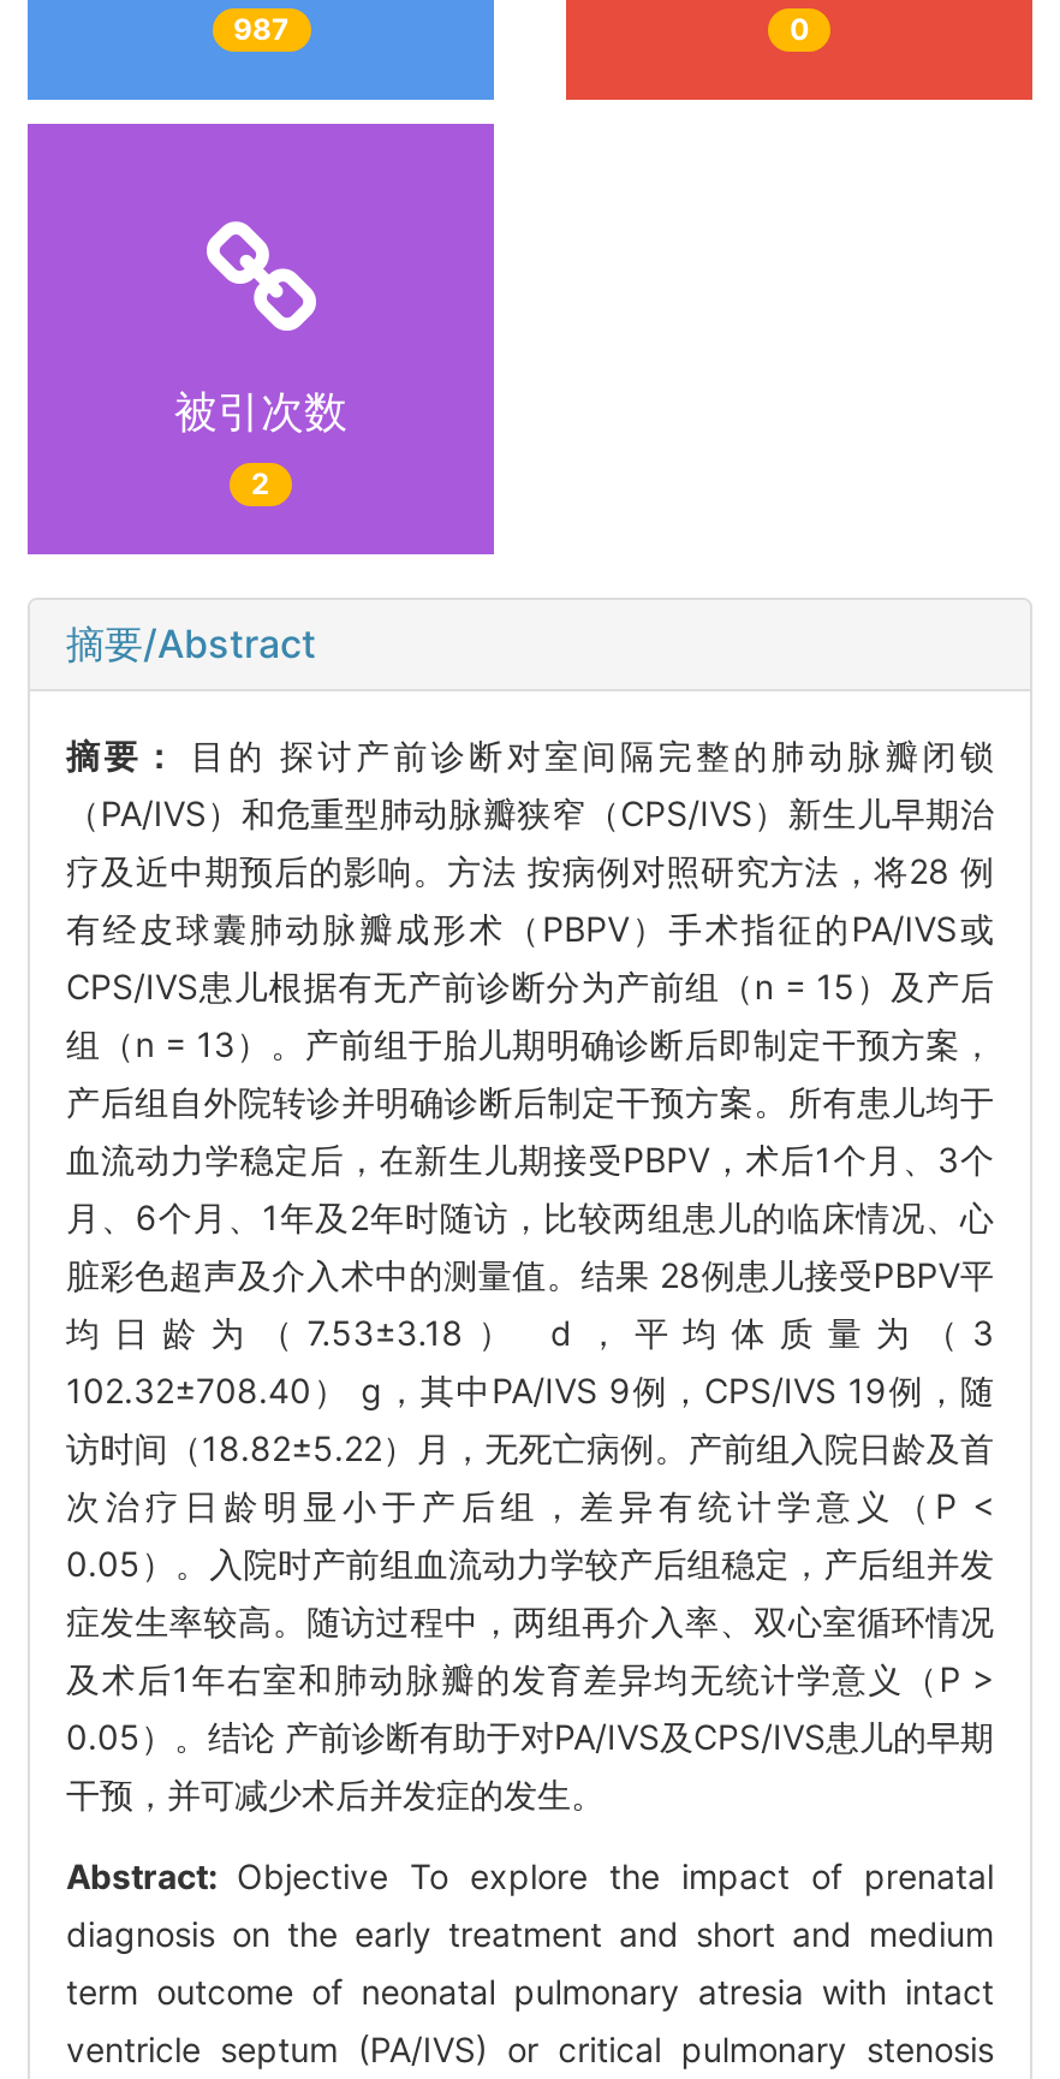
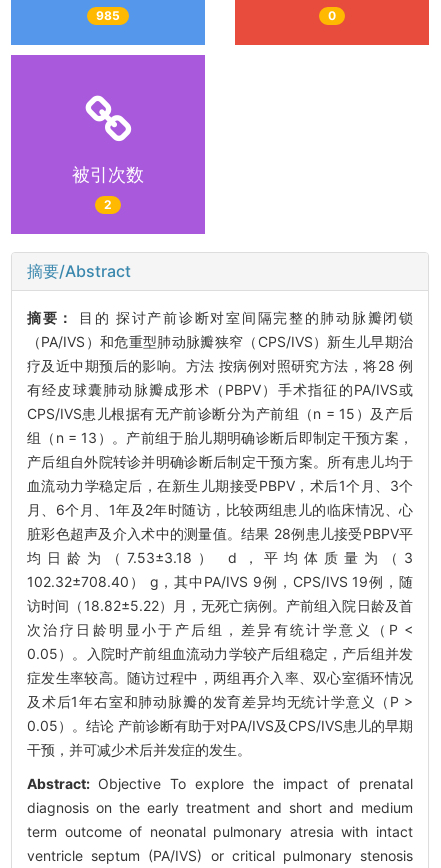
[233,11,288,47] 987 -> [96,8,120,23] 985

